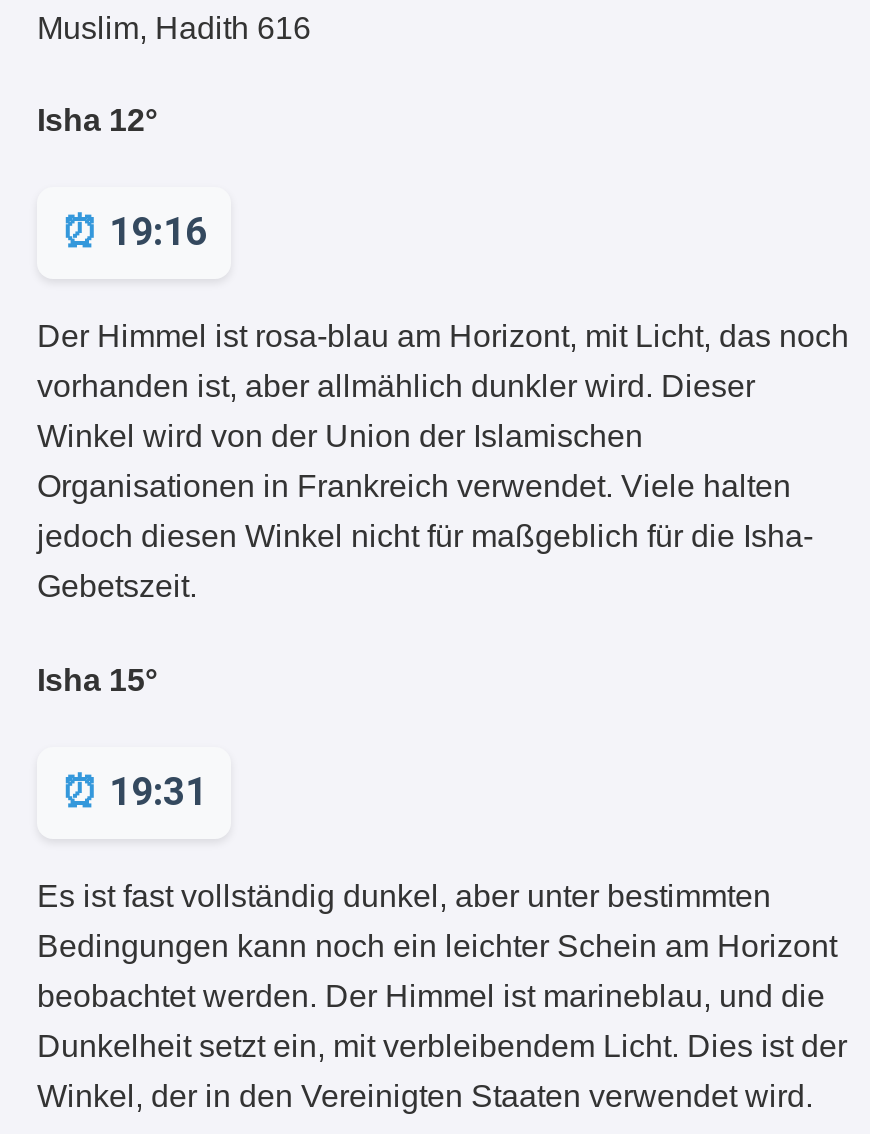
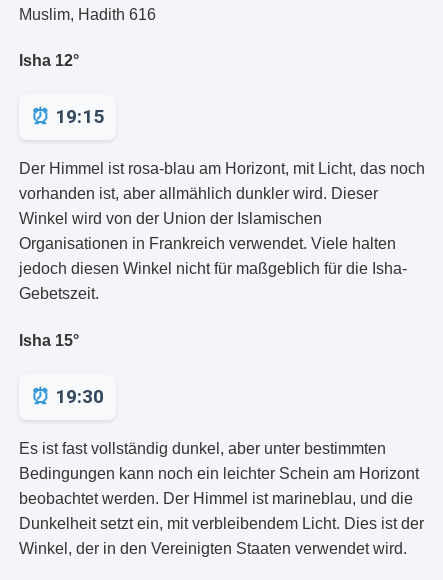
[109,209,207,255] 19:16 -> [55,105,104,128] 19:15
[109,769,207,815] 19:31 -> [55,385,104,408] 19:30

